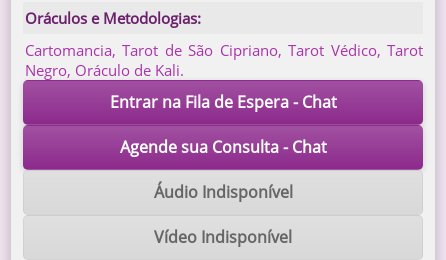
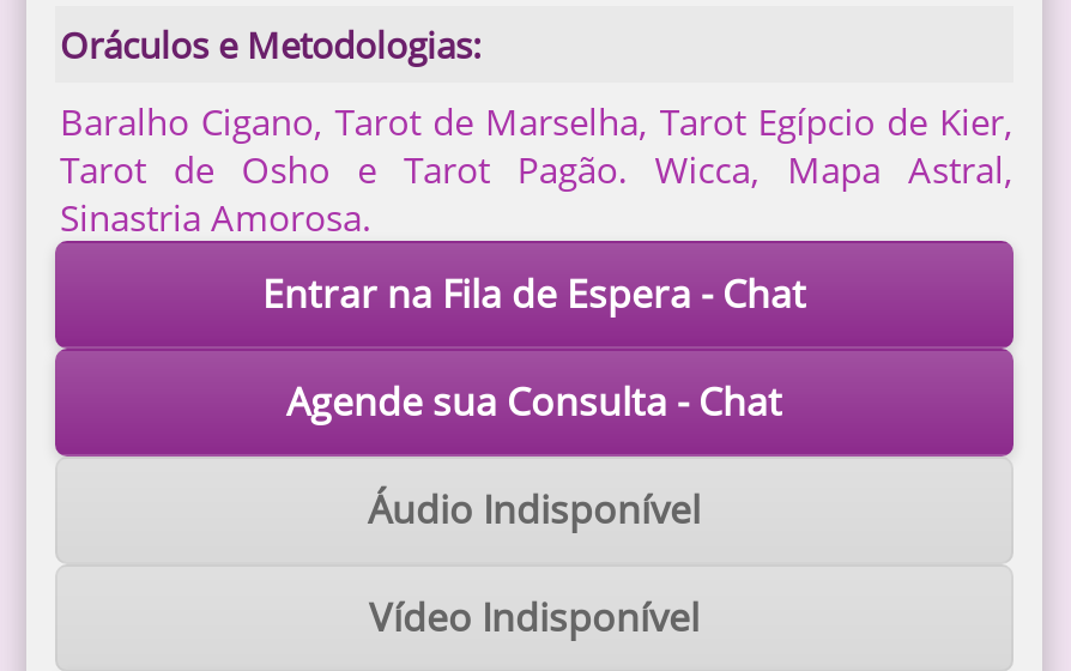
[25,40,423,80] Cartomancia, Tarot de São Cipriano, Tarot Védico, Tarot | Negro, Oráculo de Kali. -> [60,96,1013,240] Baralho Cigano, Tarot de Marselha, Tarot Egípcio de Kier, | Tarot de Osho e Tarot Pagão. Wicca, Mapa Astral, | Sinastria Amorosa.

